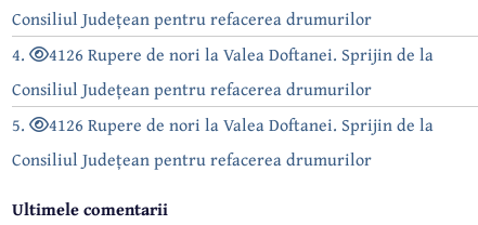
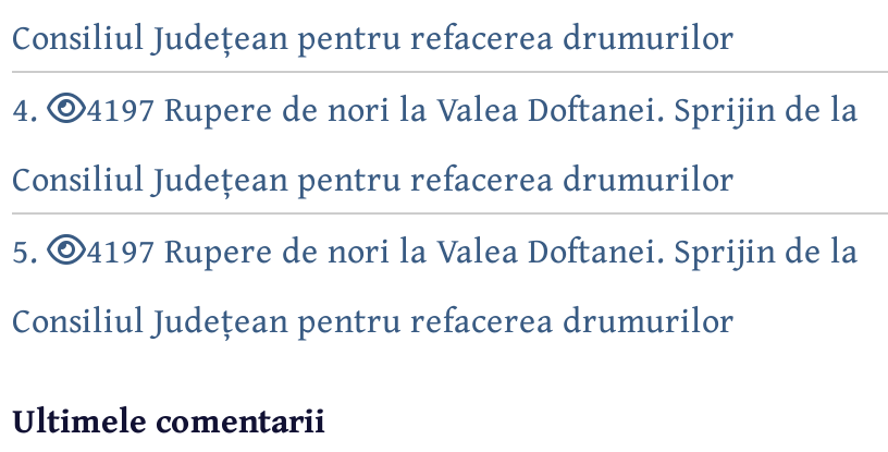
[49,41,434,67] 4126 Rupere de nori la Valea Doftanei. Sprijin de la -> [86,81,859,133] 4197 Rupere de nori la Valea Doftanei. Sprijin de la
[49,111,434,137] 4126 Rupere de nori la Valea Doftanei. Sprijin de la -> [86,223,859,275] 4197 Rupere de nori la Valea Doftanei. Sprijin de la

